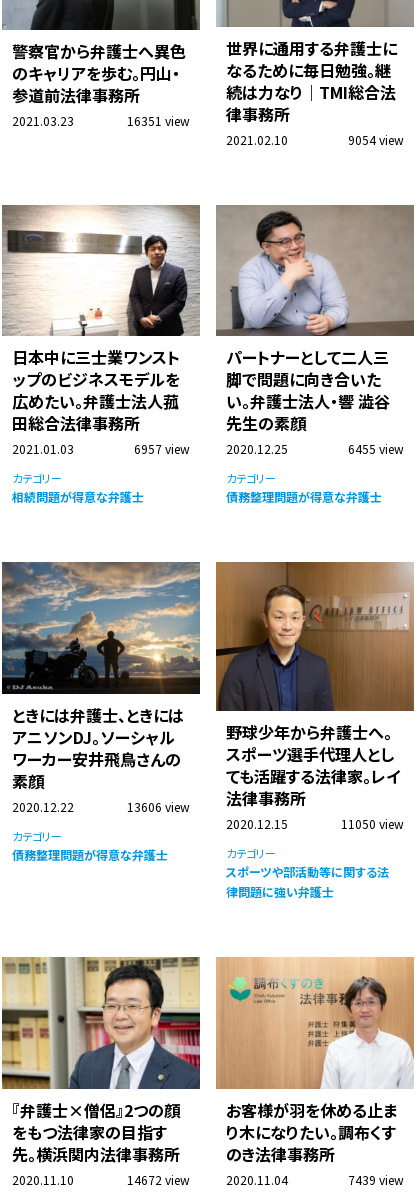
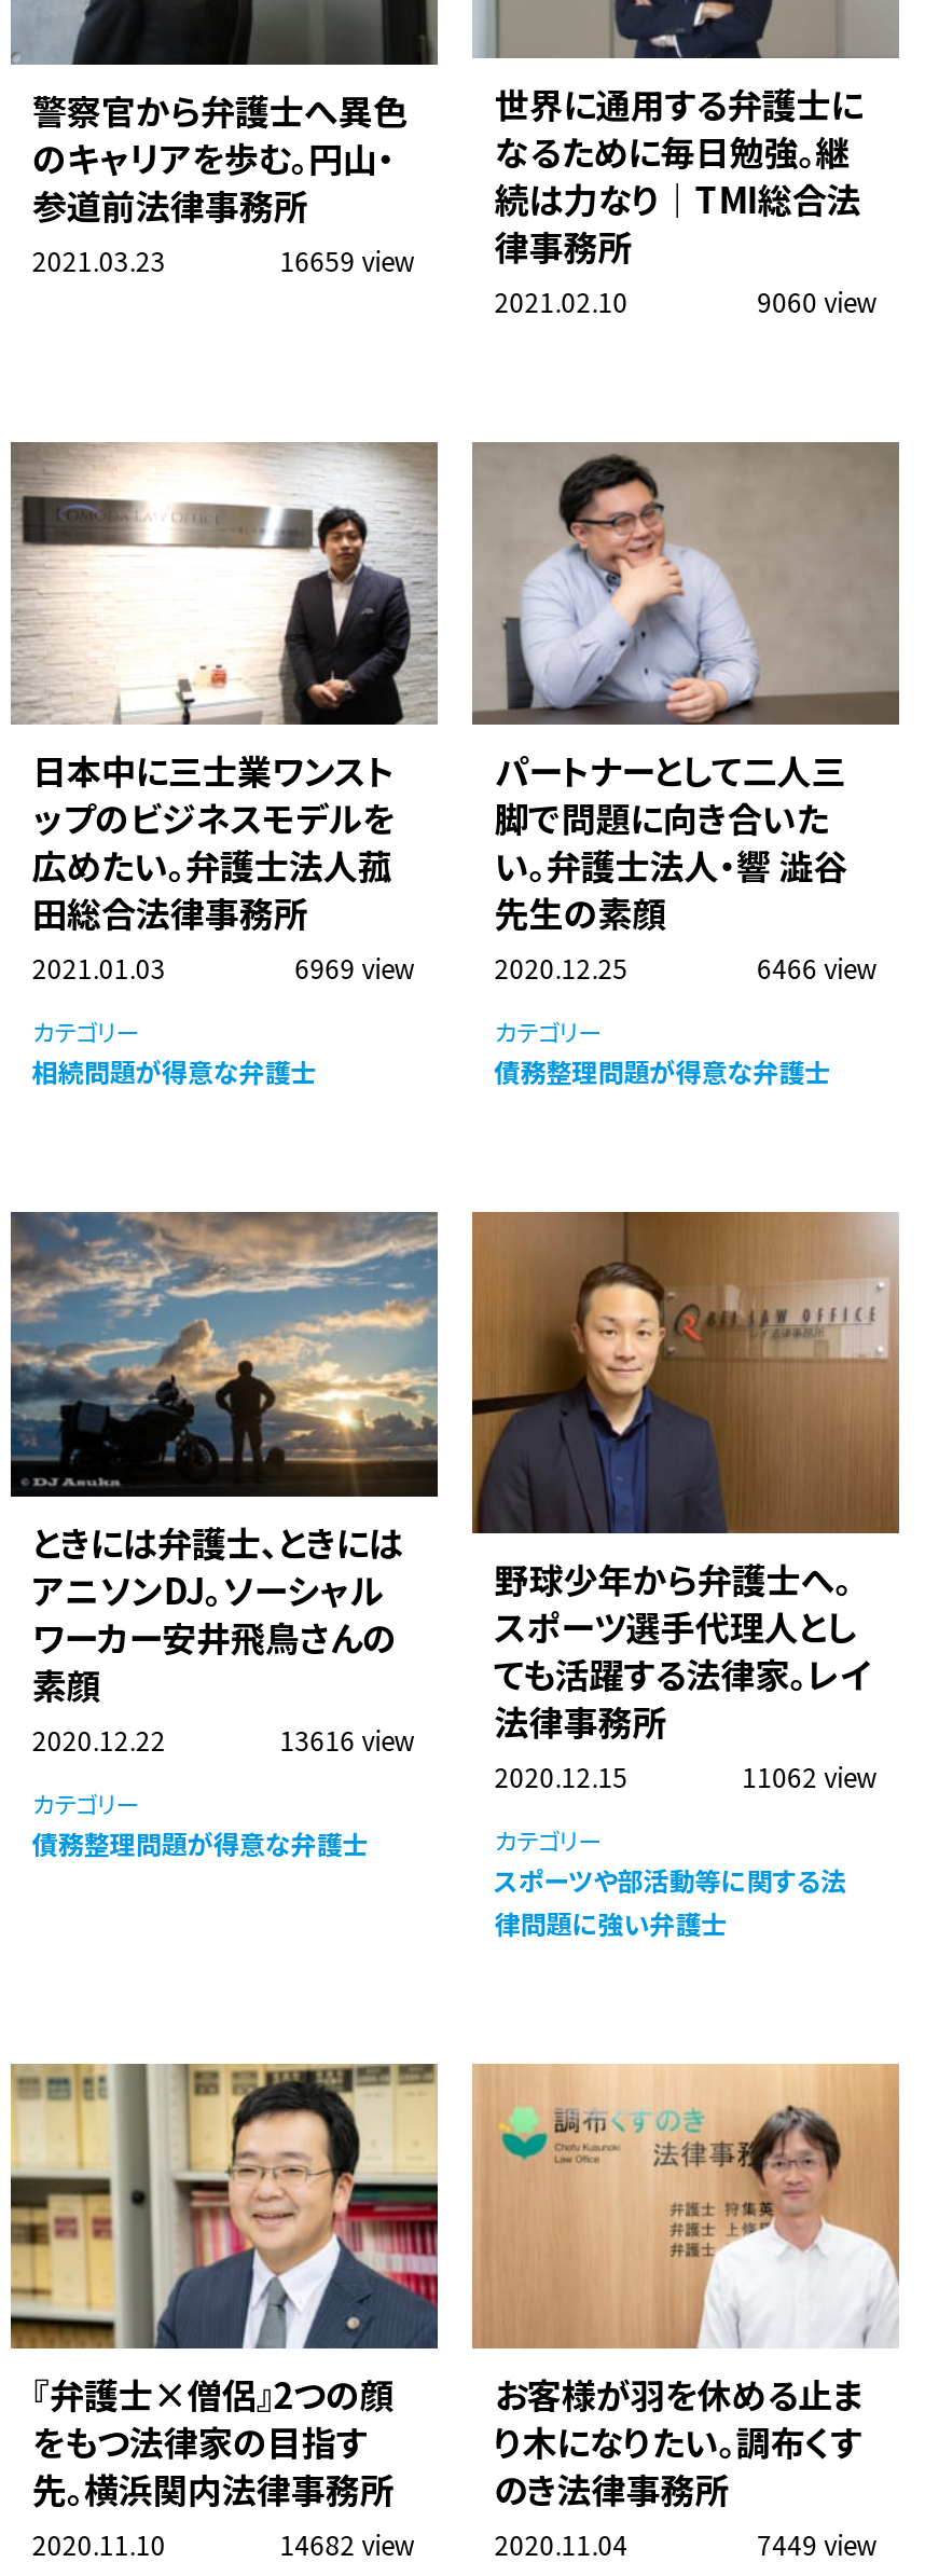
[127,112,190,129] 16351 view -> [280,241,416,278] 16659 view
[348,130,404,147] 9054 view -> [757,281,878,318] 9060 view
[134,440,190,457] 6957 view -> [295,950,416,986] 6969 view
[348,440,404,457] 6455 view -> [757,950,878,986] 6466 view
[127,798,190,815] 13606 view -> [280,1720,416,1757] 13616 view
[341,815,404,832] 11050 view -> [742,1757,878,1794] 11062 view
[127,1171,190,1188] 14672 view -> [280,2525,416,2561] 14682 view
[348,1171,404,1188] 7439 view -> [757,2525,878,2561] 7449 view

